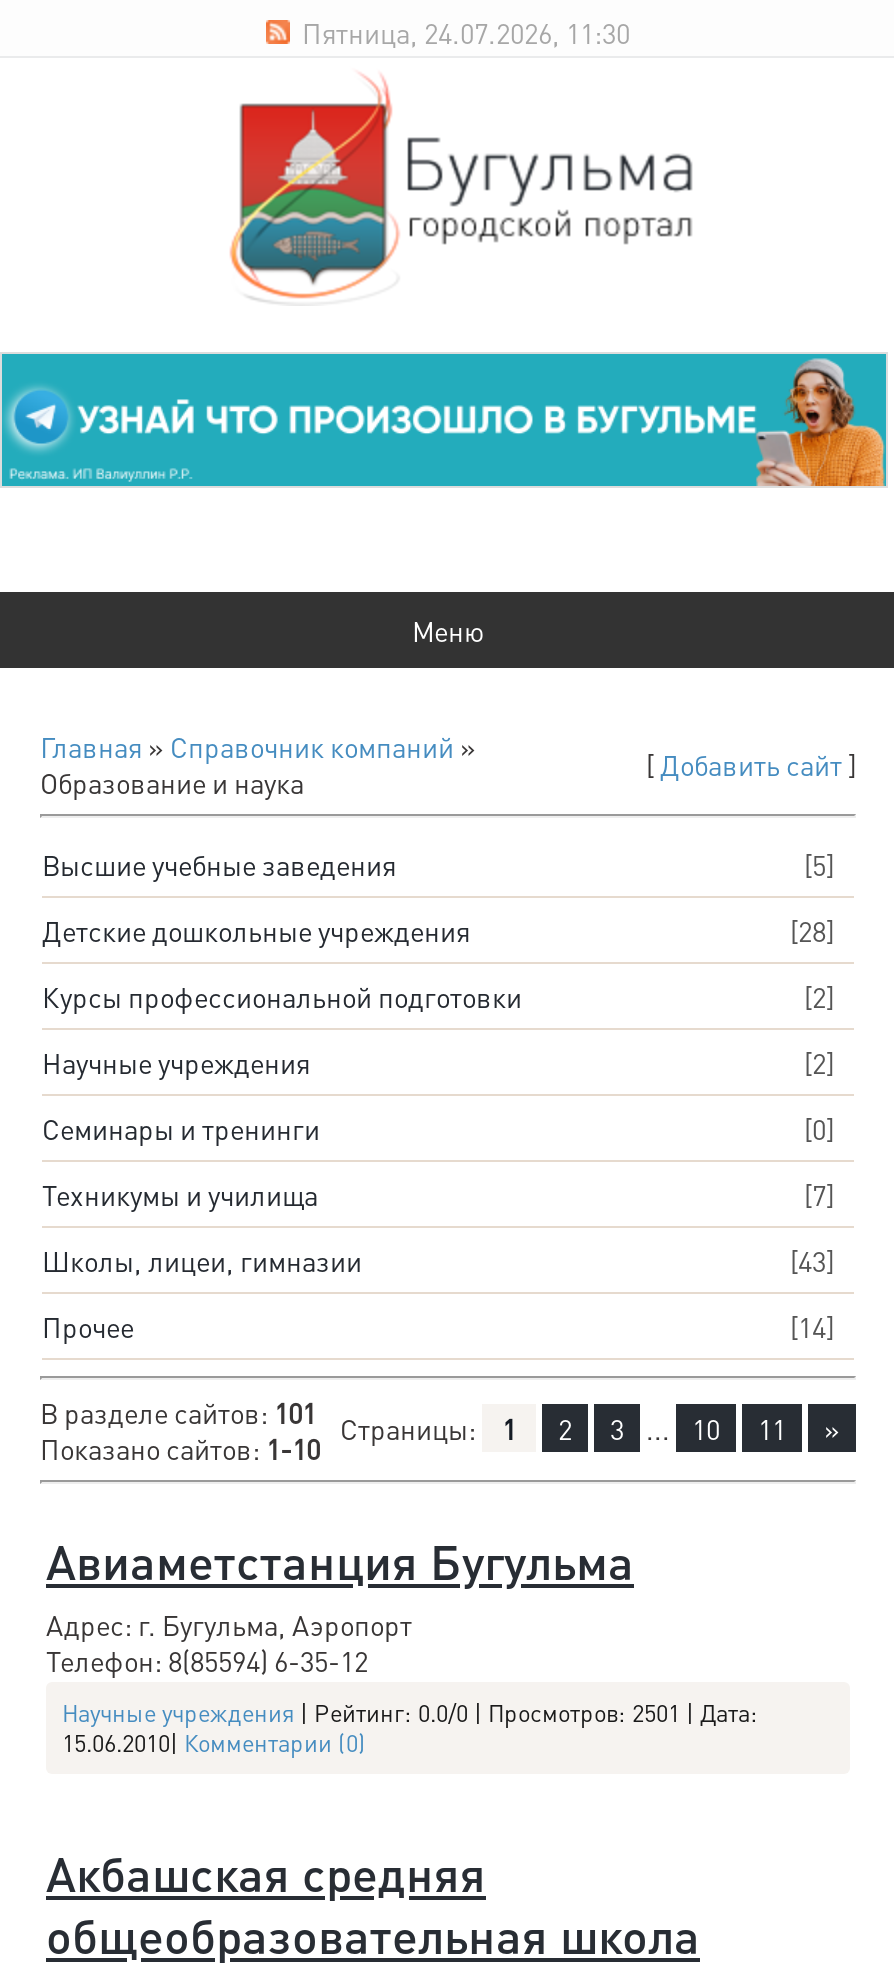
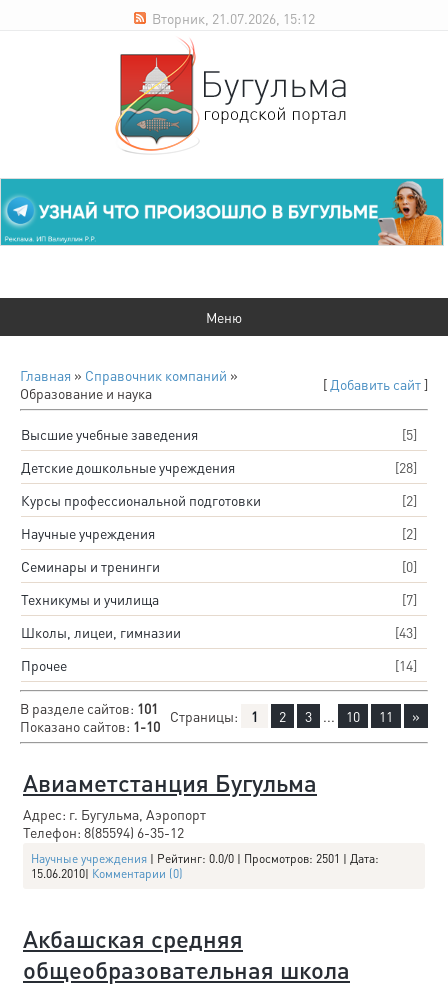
[302,14,630,50] Пятница, 24.07.2026, 11:30 -> [151,9,314,27] Вторник, 21.07.2026, 15:12

